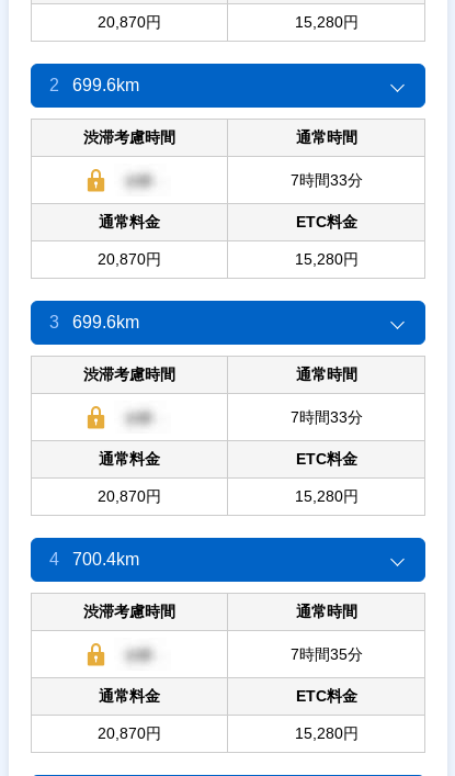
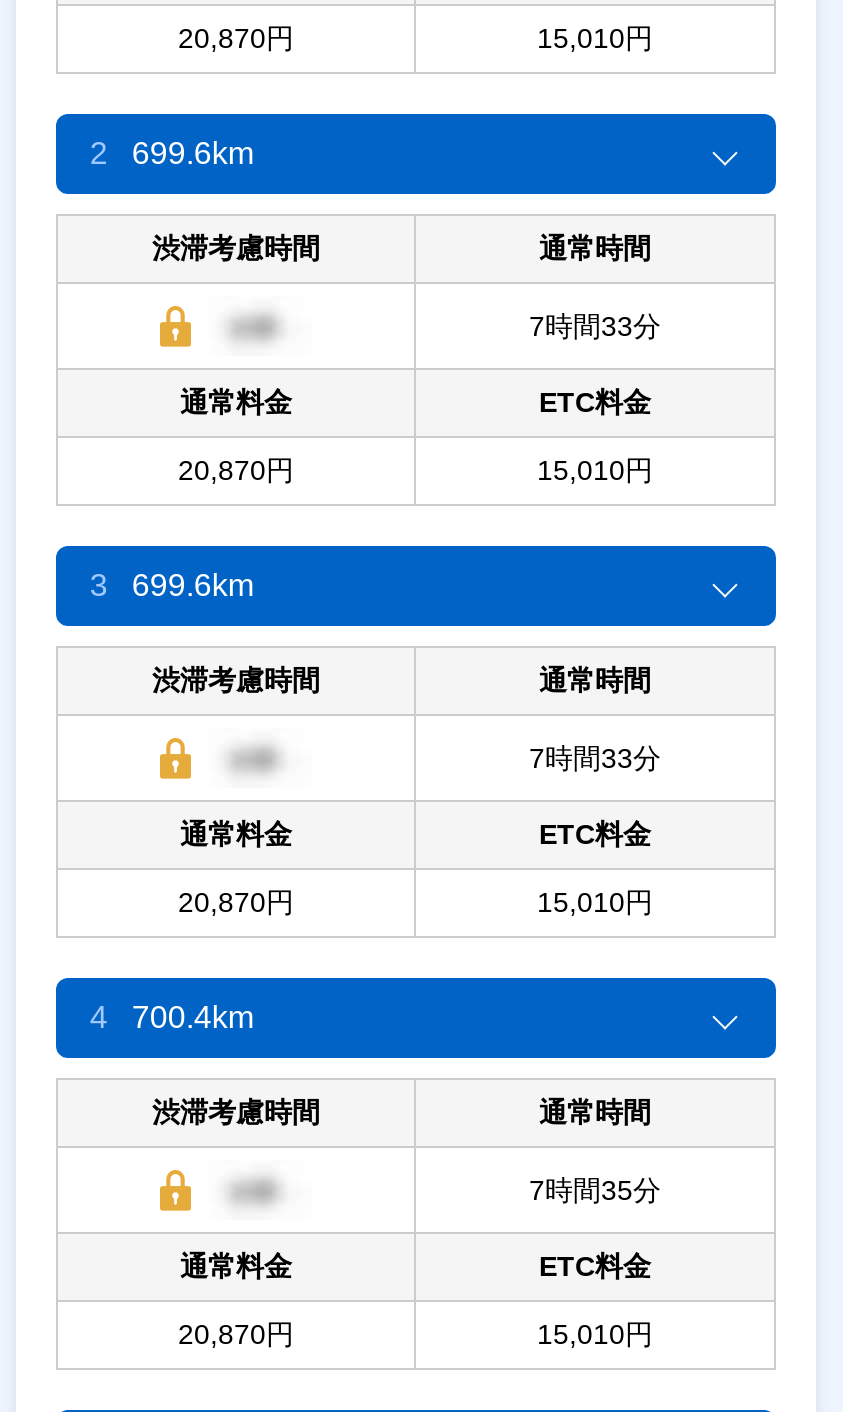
[294,13,358,31] 15,280円 -> [537,22,653,54] 15,010円
[294,250,358,268] 15,280円 -> [537,454,653,486] 15,010円
[294,487,358,505] 15,280円 -> [537,886,653,918] 15,010円
[294,724,358,742] 15,280円 -> [537,1318,653,1350] 15,010円

